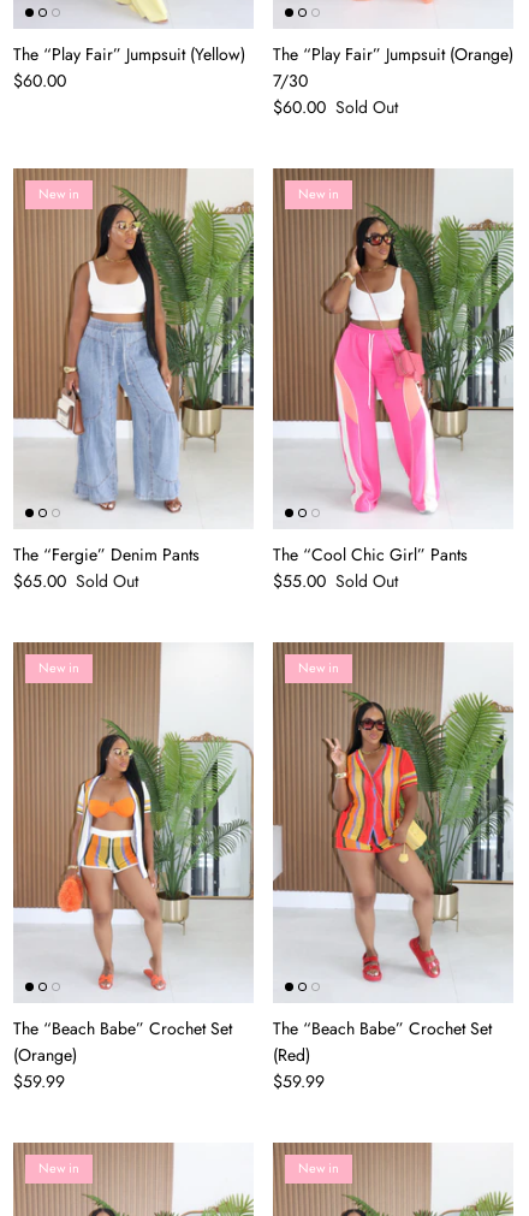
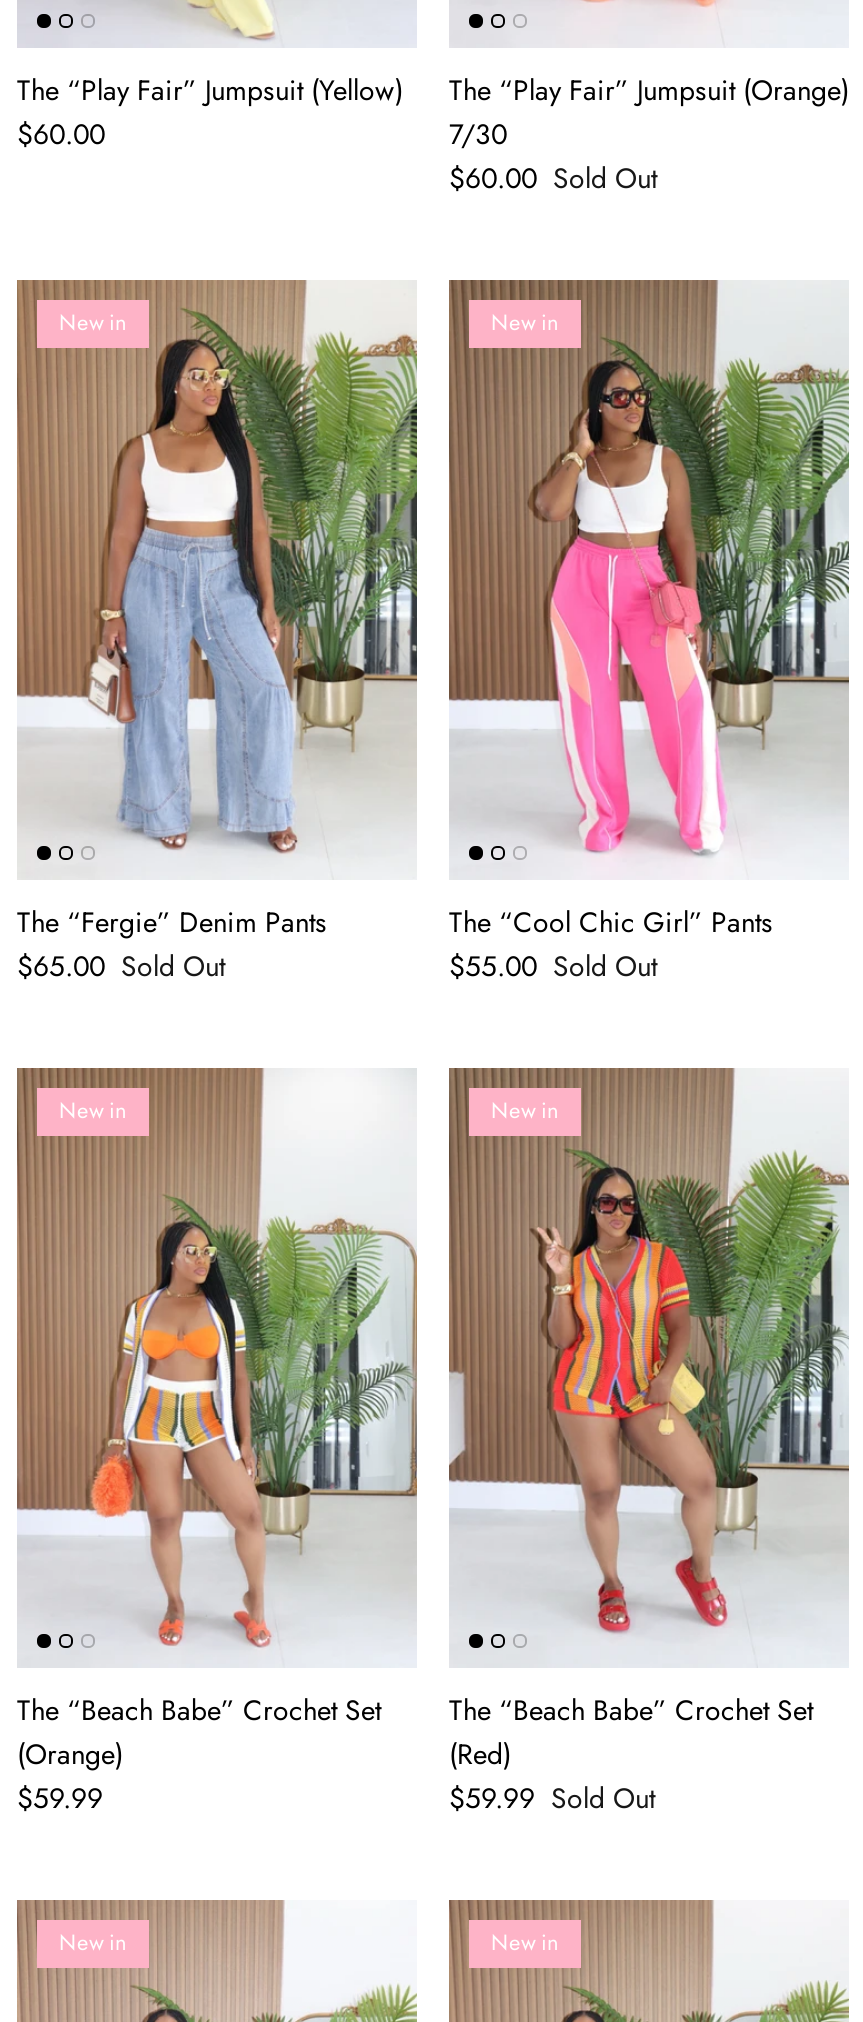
[273,1069,325,1093] $59.99 -> [449,1777,655,1817] $59.99 Sold Out

